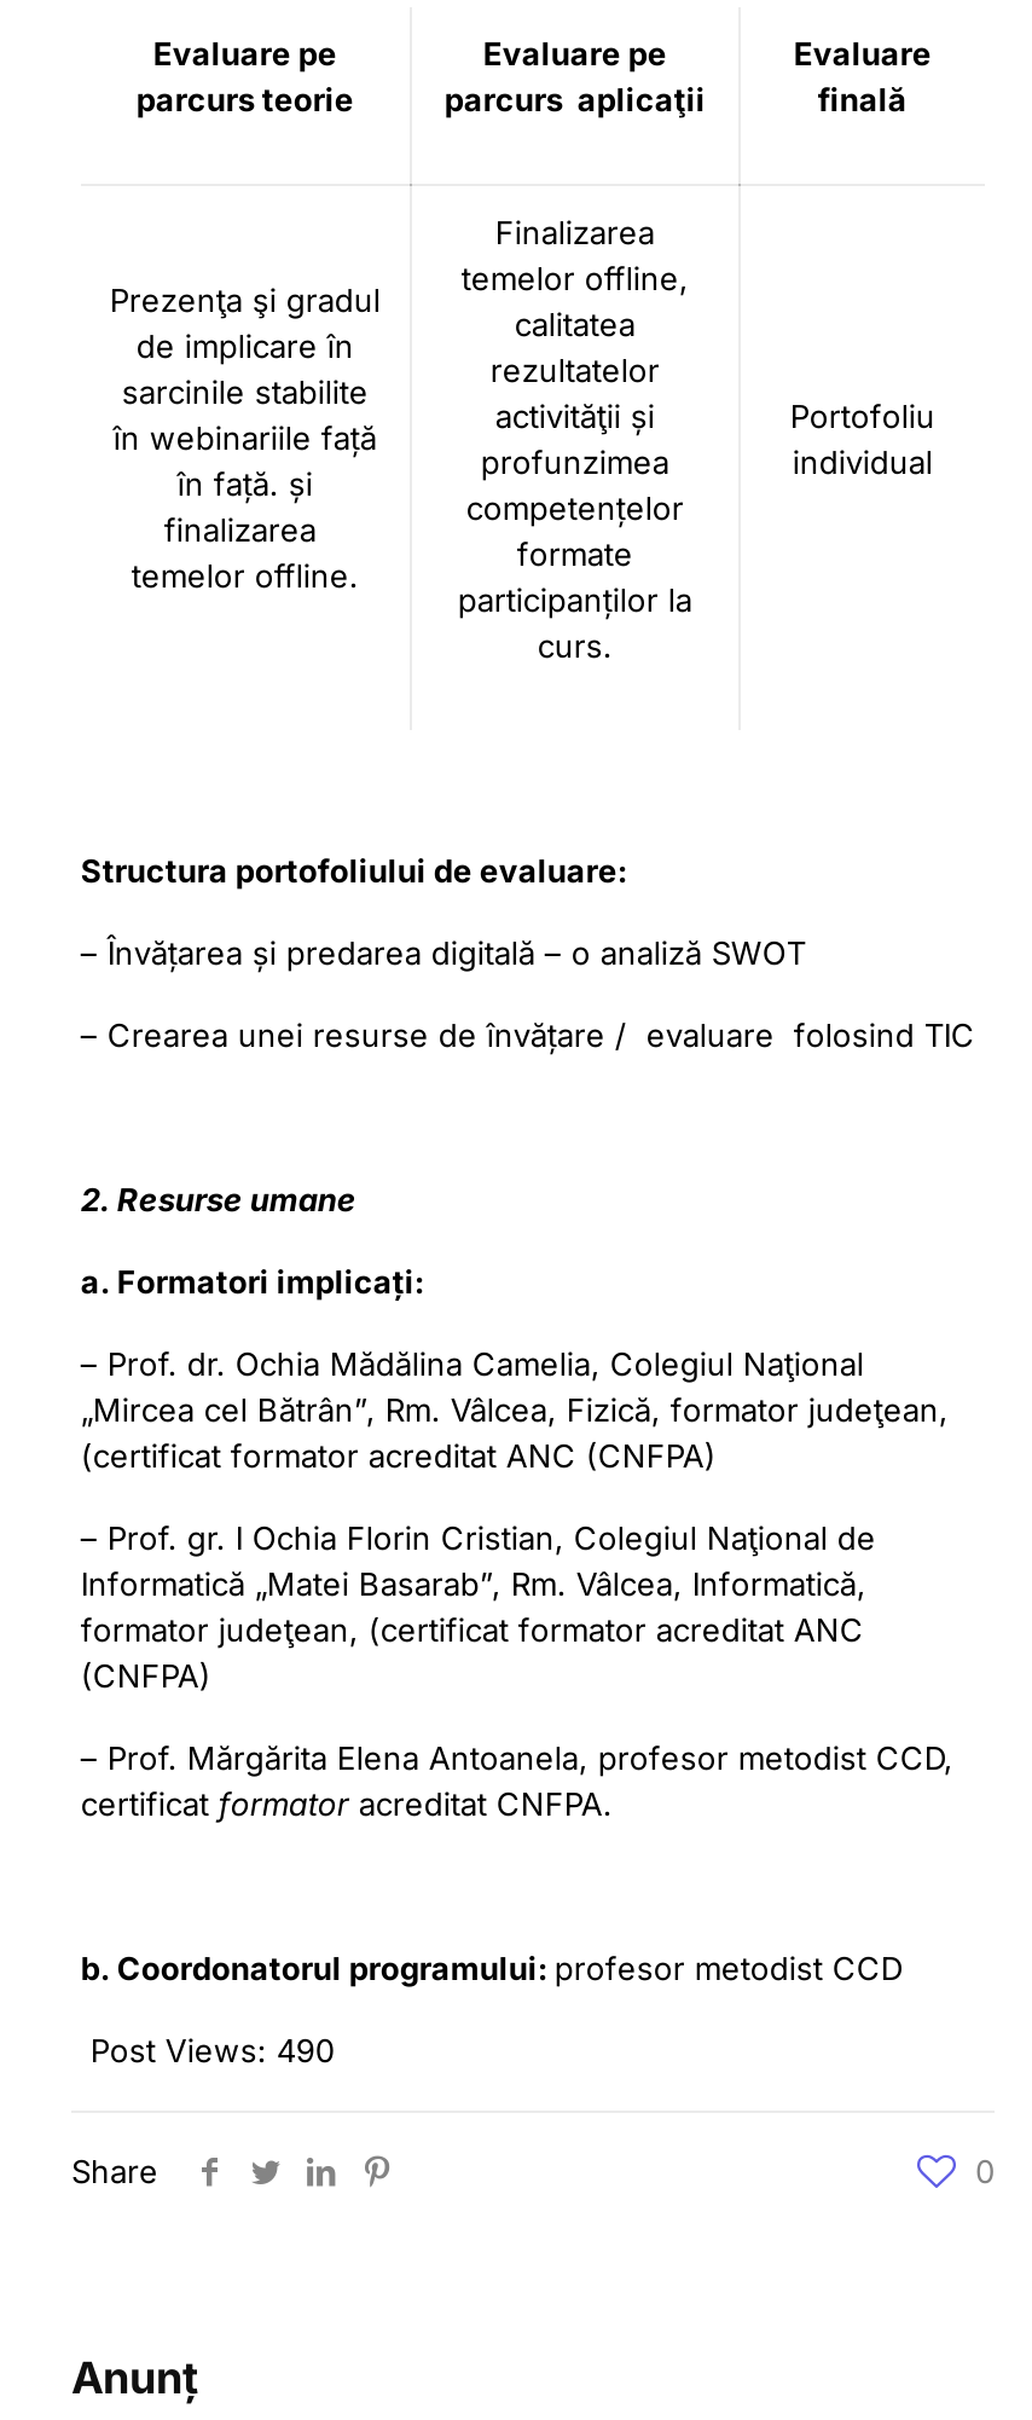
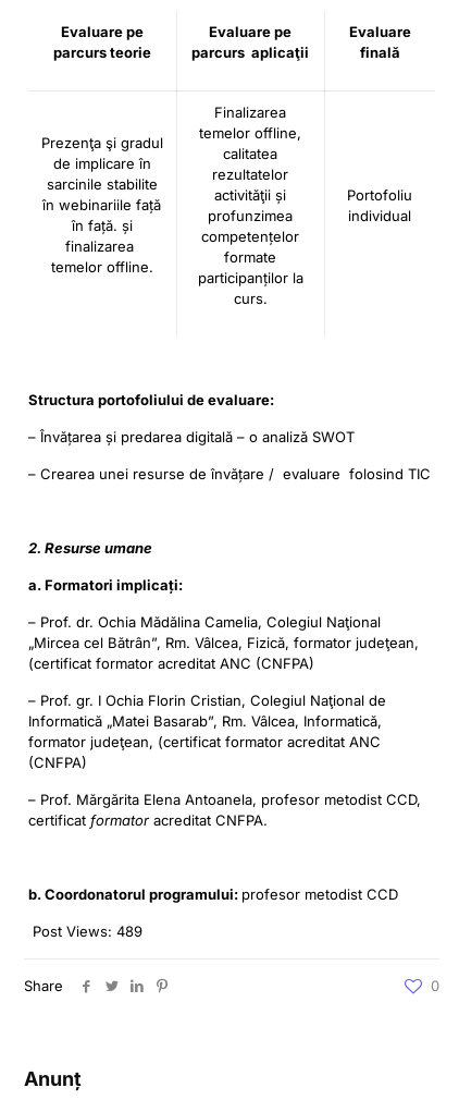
[90,2031,334,2069] Post Views: 490 -> [32,922,142,940] Post Views: 489

